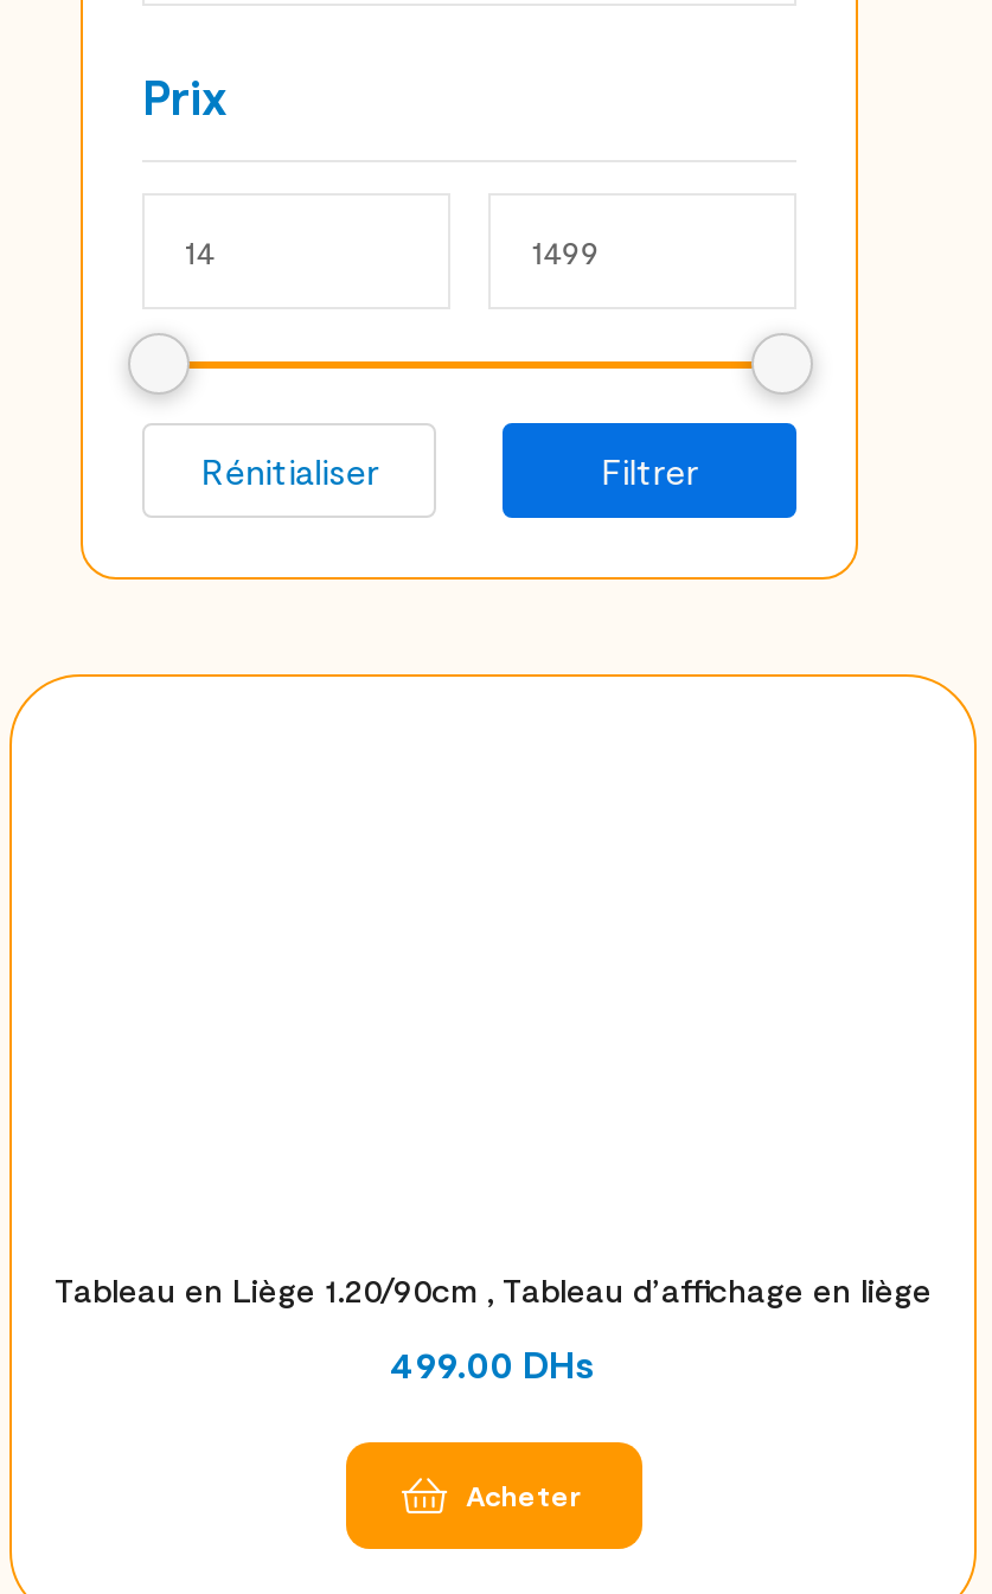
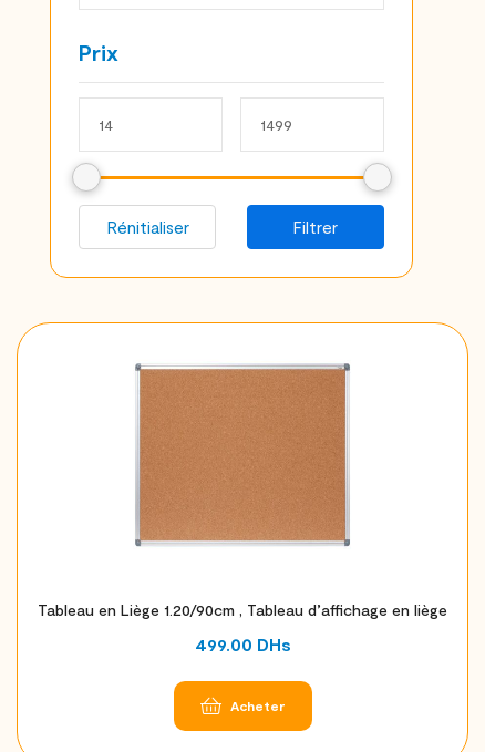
none -> [134,362,351,547] [image]

